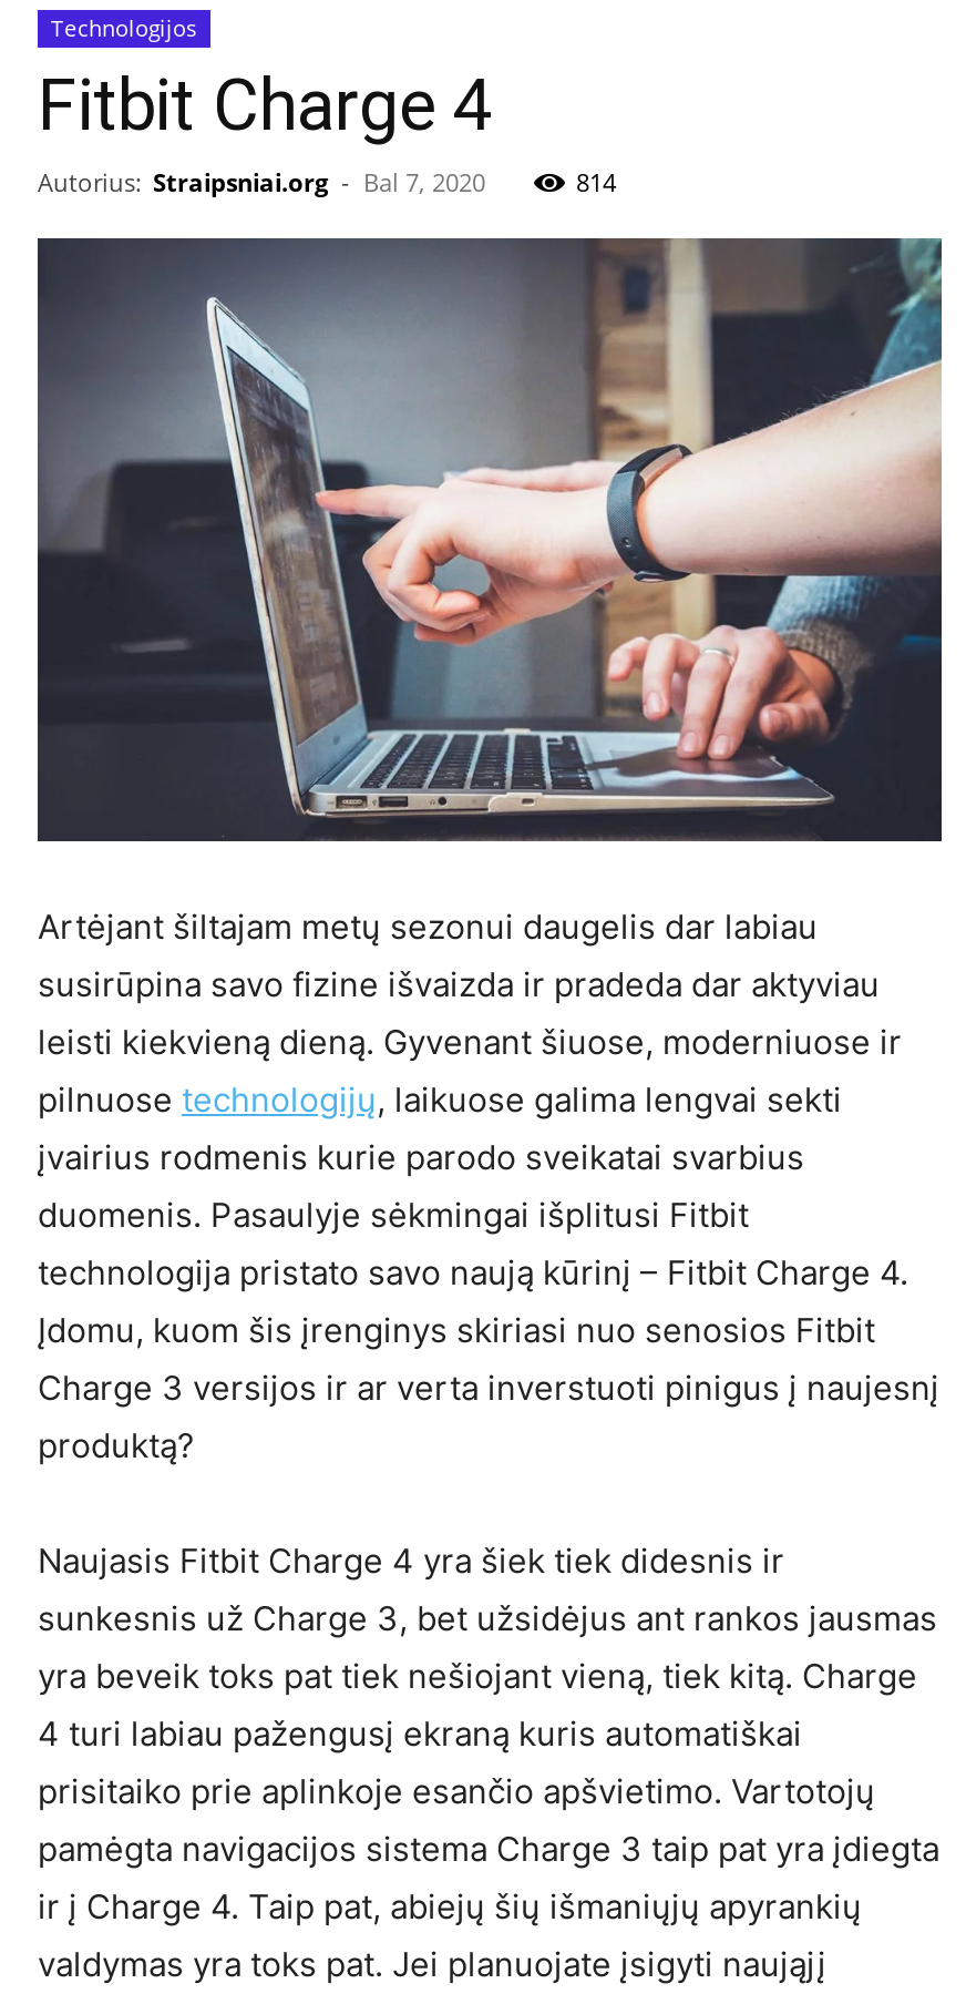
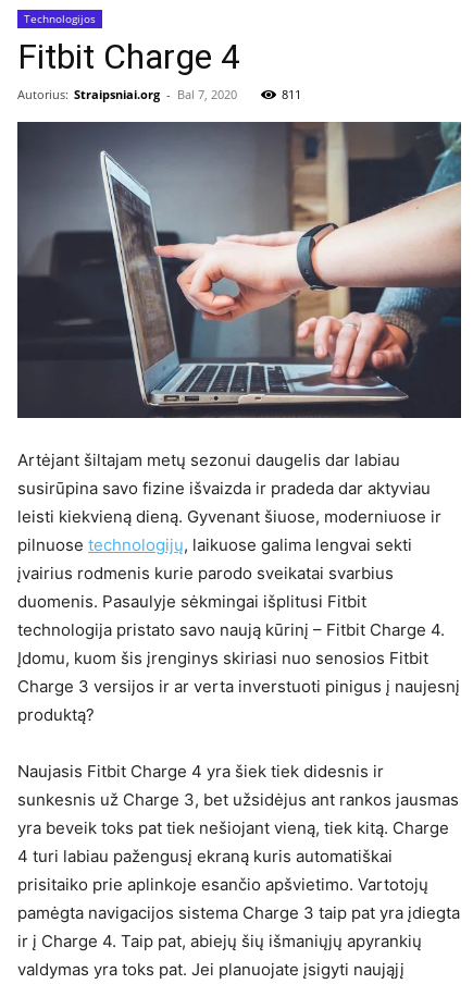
[576,165,616,198] 814 -> [282,86,301,102] 811

